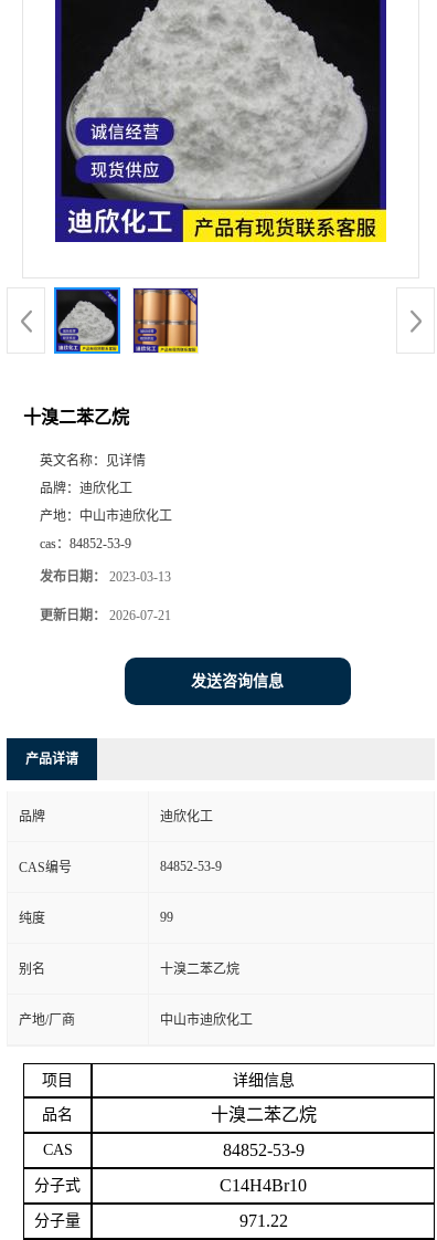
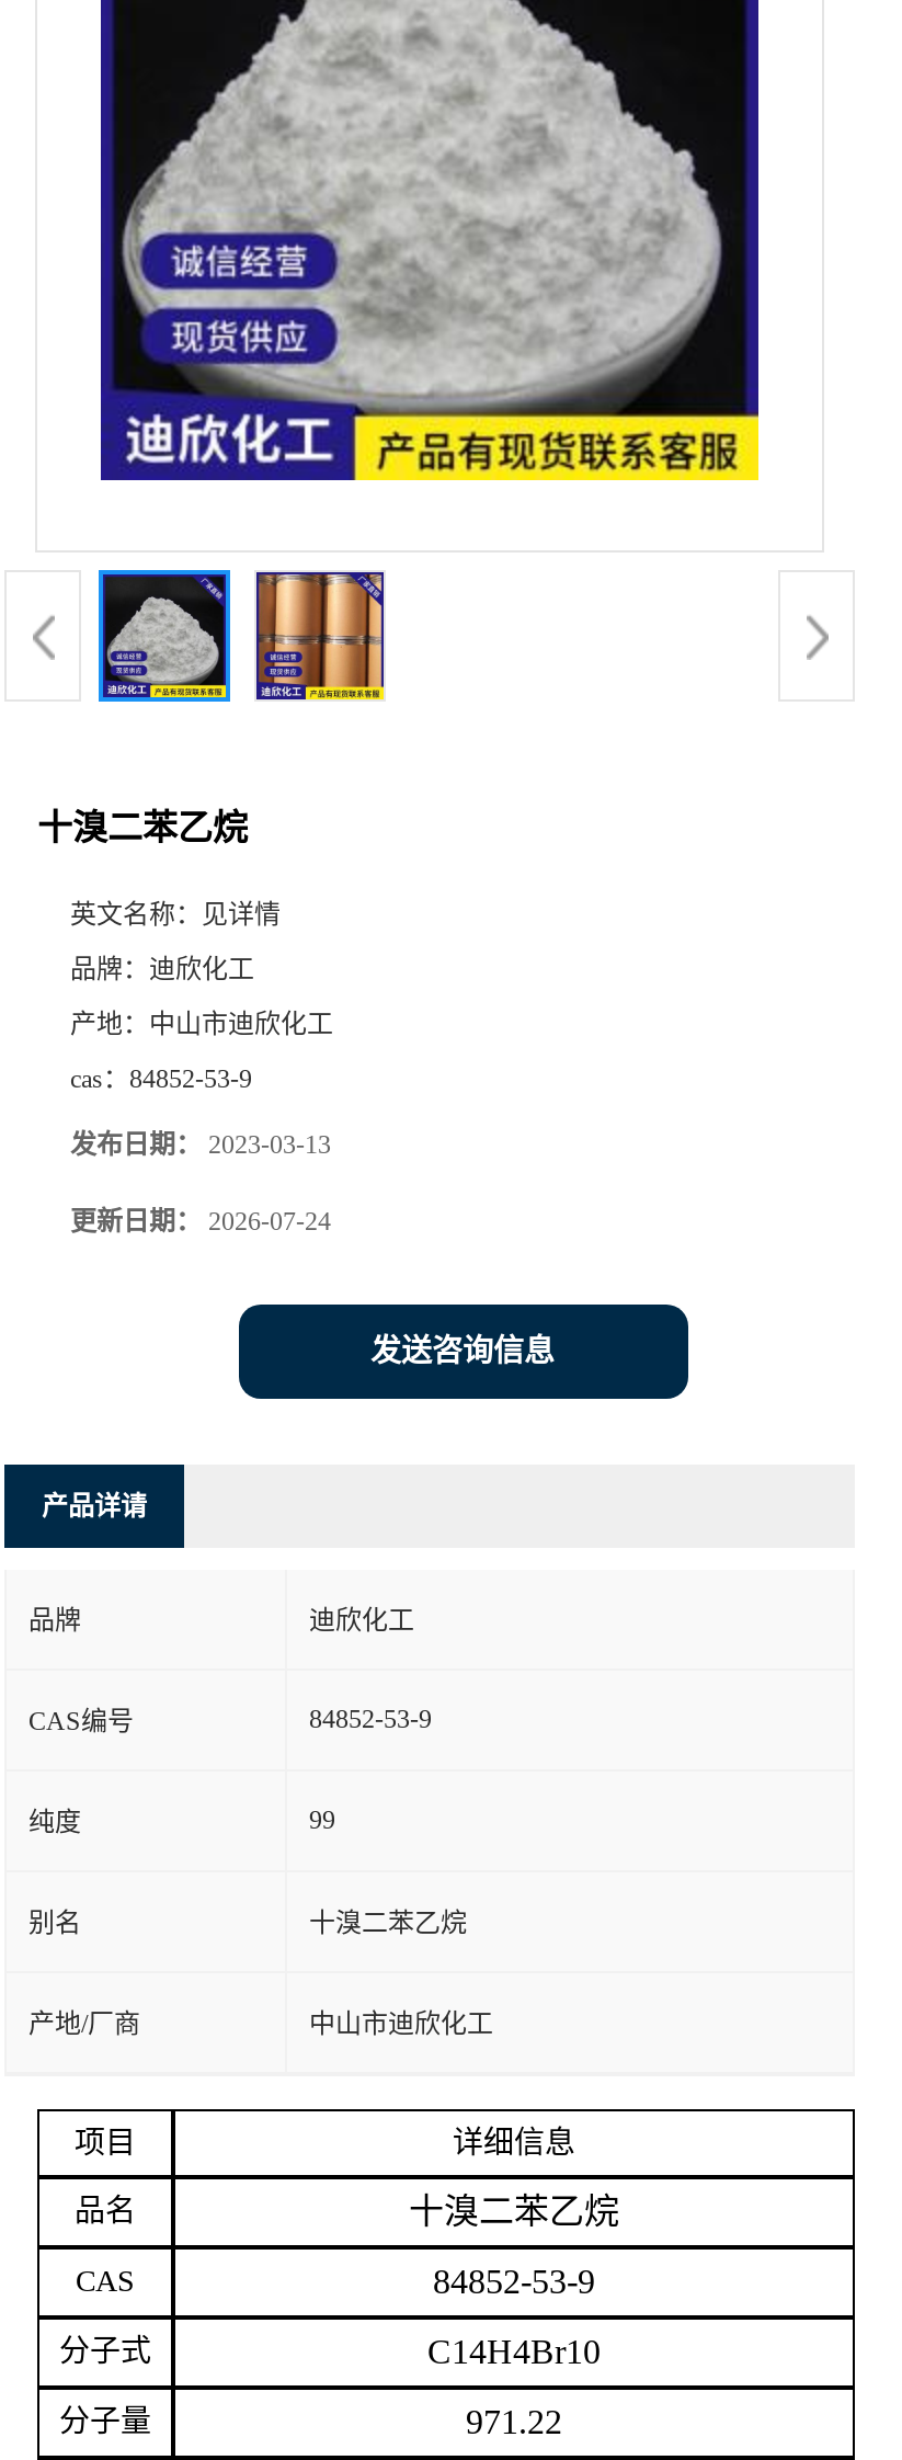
[40,608,171,624] 更新日期：2026-07-21 -> [70,1207,331,1237] 更新日期：2026-07-24

